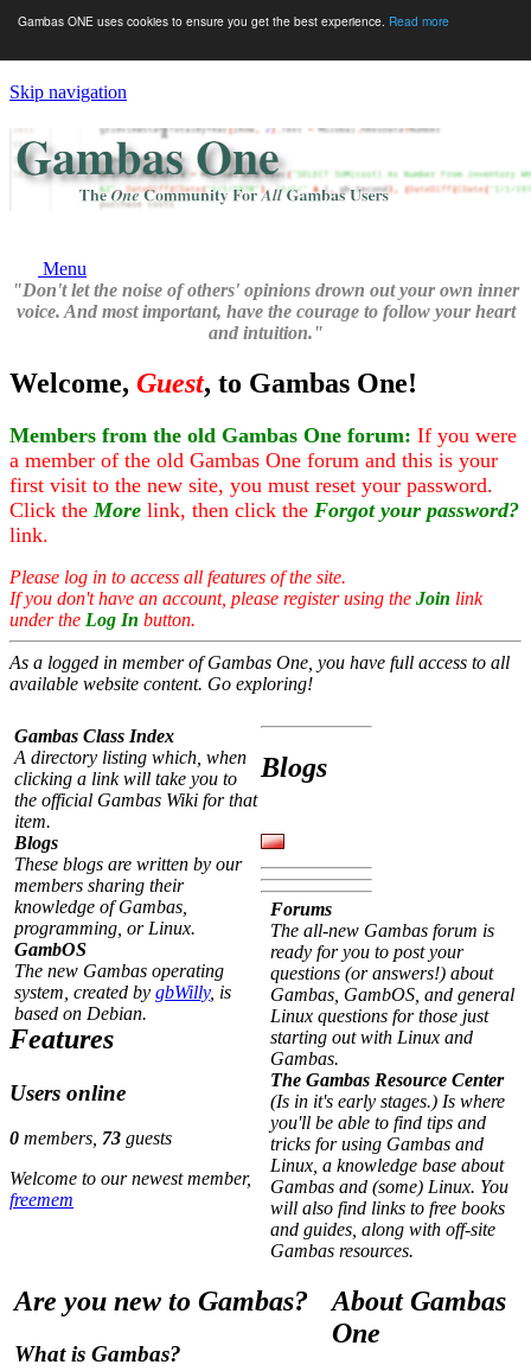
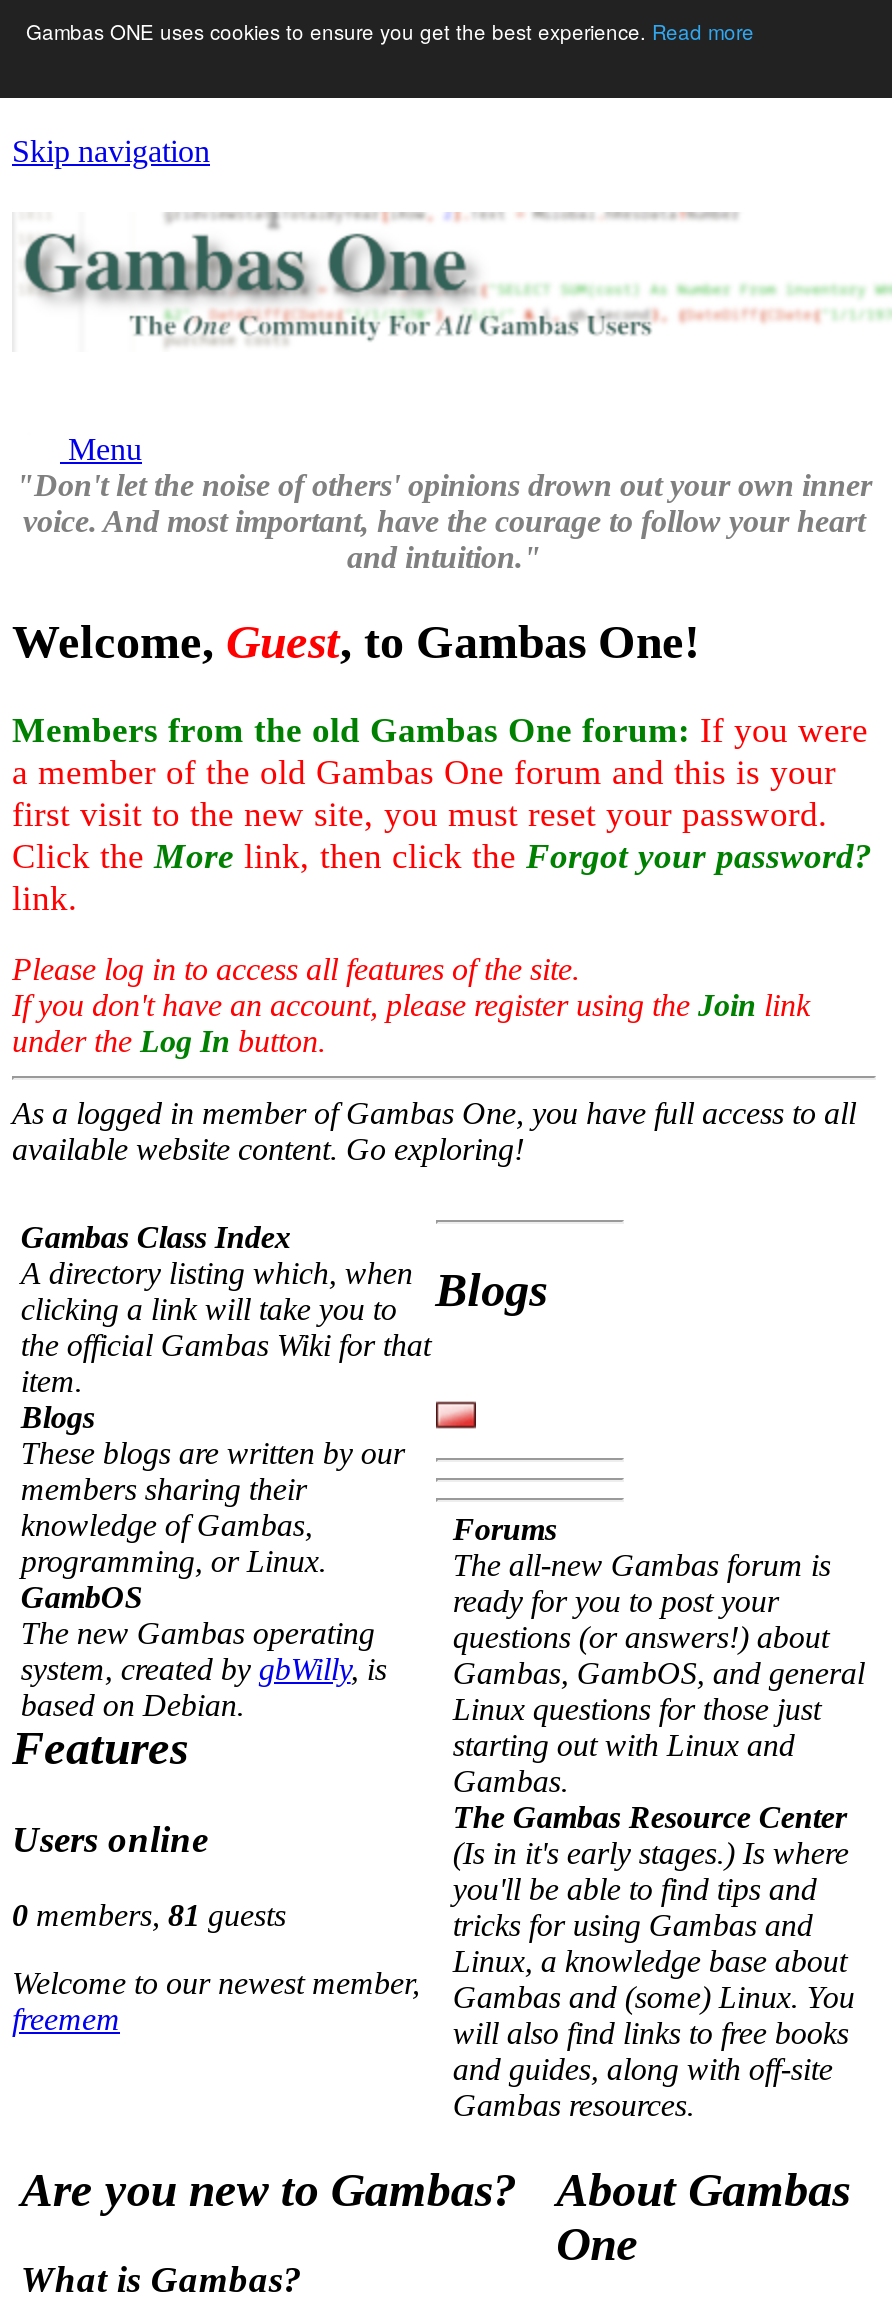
[9,1128,172,1148] 0 members, 73 guests -> [12,1899,286,1933] 0 members, 81 guests

